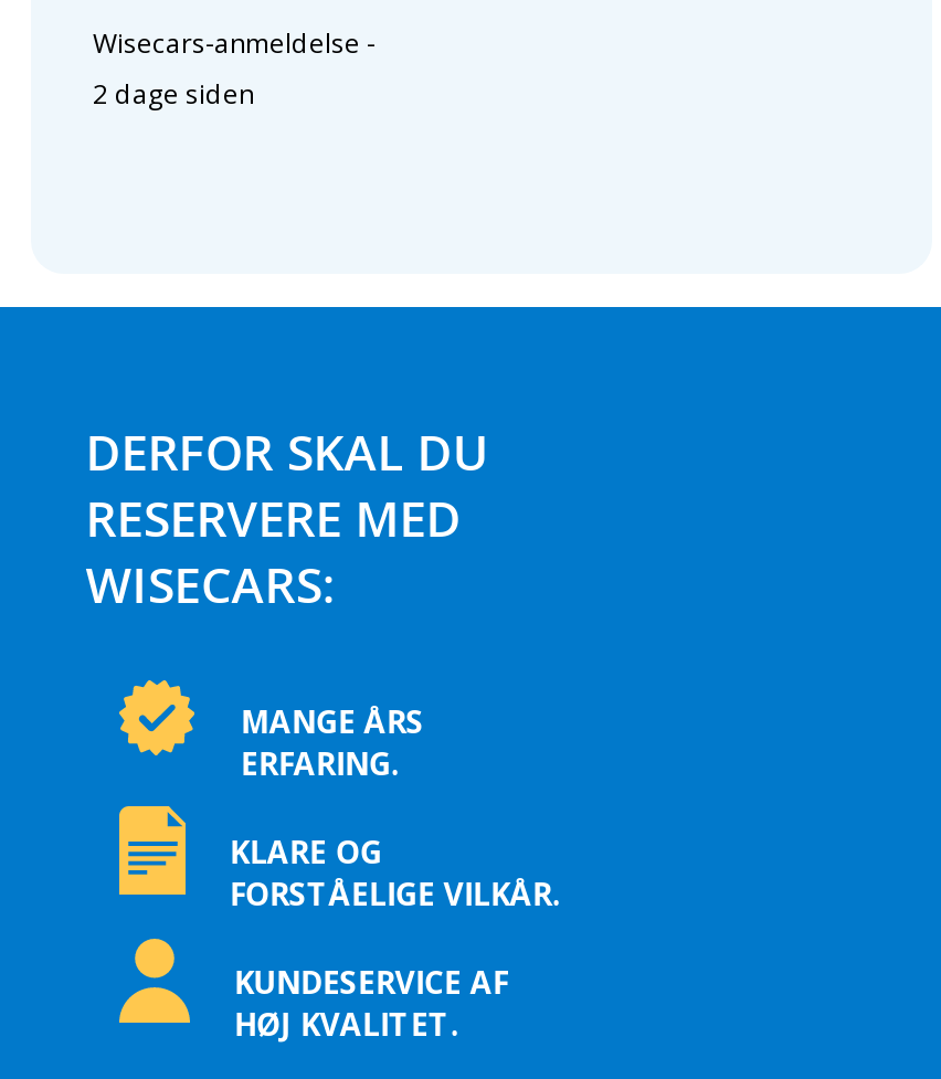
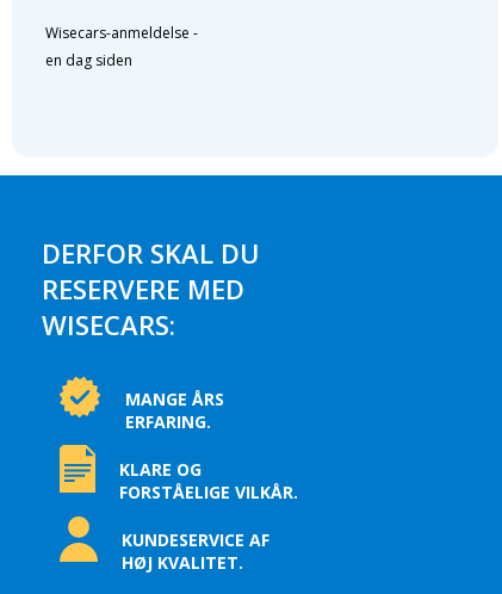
[93,74,254,112] 2 dage siden -> [45,50,132,70] en dag siden

